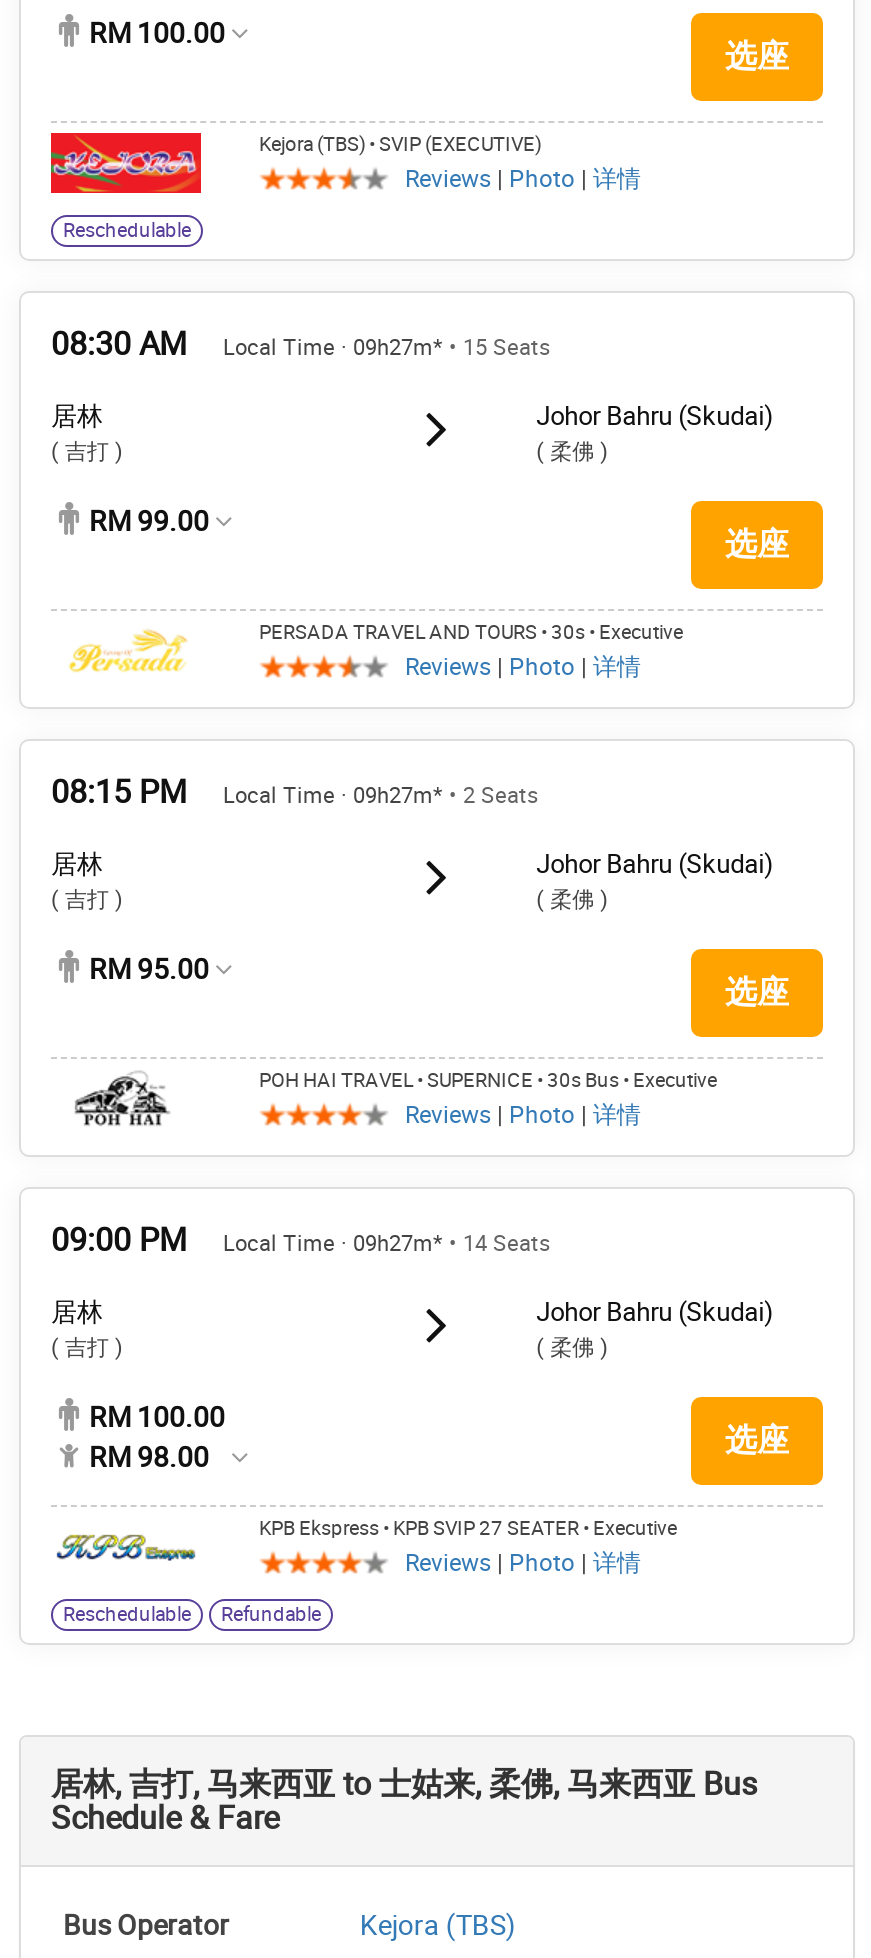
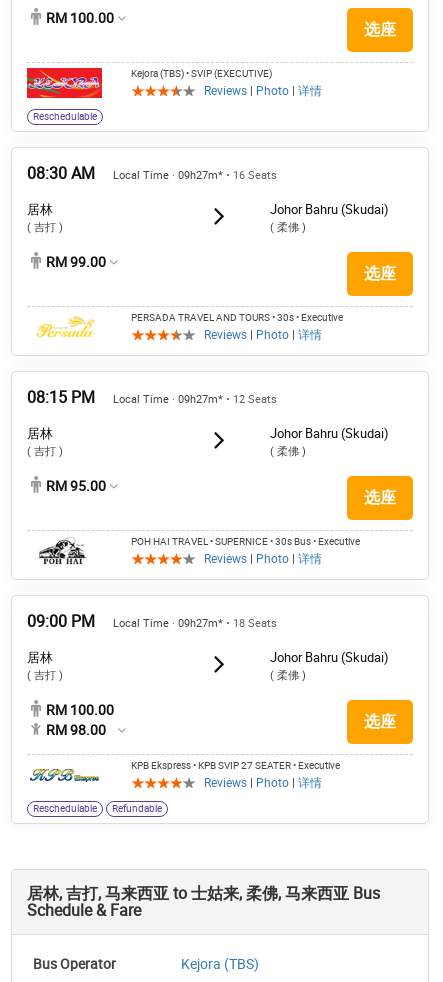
[223,335,551,361] Local Time · 09h27m* • 15 Seats -> [113,169,277,182] Local Time · 09h27m* • 16 Seats
[223,783,539,809] Local Time · 09h27m* • 2 Seats -> [113,393,277,406] Local Time · 09h27m* • 12 Seats
[223,1231,551,1257] Local Time · 09h27m* • 14 Seats -> [113,617,277,630] Local Time · 09h27m* • 18 Seats

